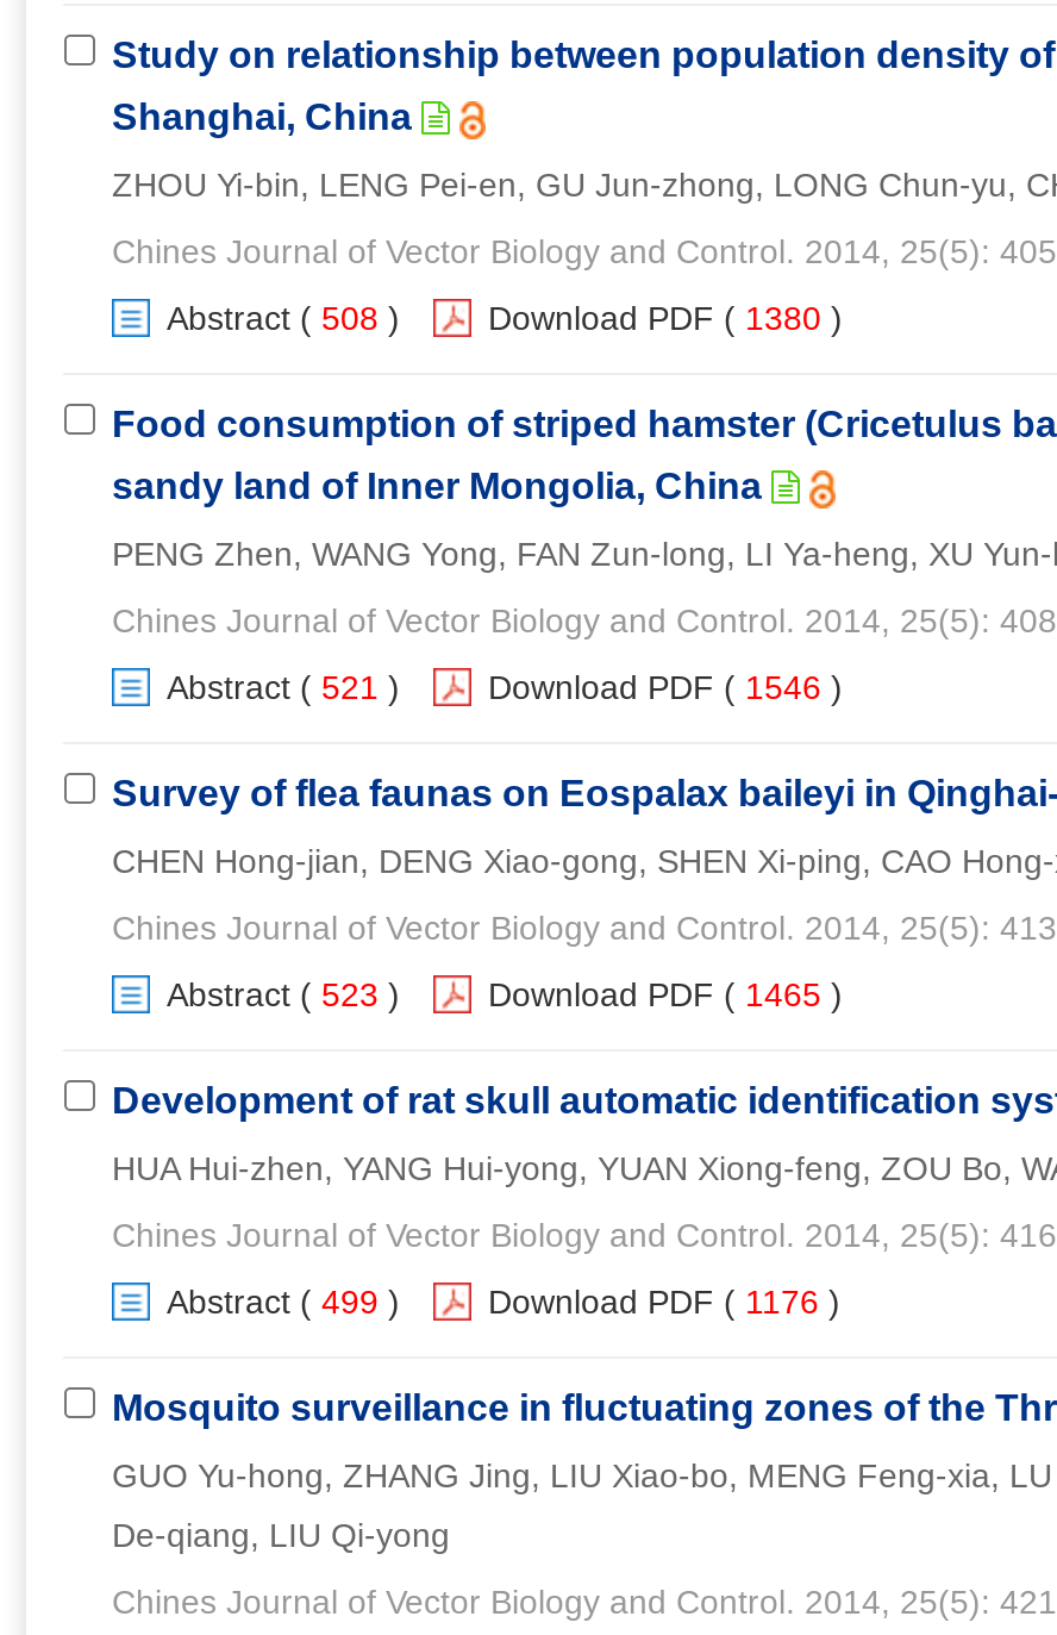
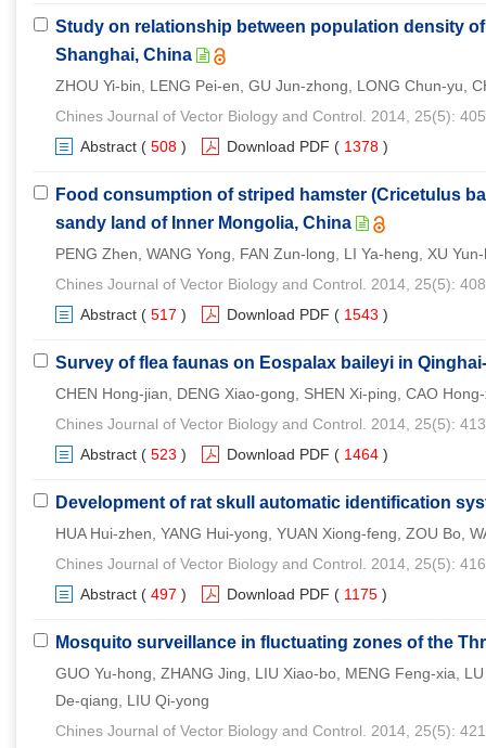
[488,299,843,337] Download PDF ( 1380) -> [227,138,388,155] Download PDF ( 1378)
[167,668,409,706] Abstract ( 521) -> [80,306,191,323] Abstract ( 517)
[488,668,843,706] Download PDF ( 1546) -> [227,306,388,323] Download PDF ( 1543)
[488,975,843,1013] Download PDF ( 1465) -> [227,446,388,463] Download PDF ( 1464)
[167,1283,409,1321] Abstract ( 499) -> [80,585,191,603] Abstract ( 497)
[488,1283,840,1321] Download PDF ( 1176) -> [227,585,387,603] Download PDF ( 1175)

